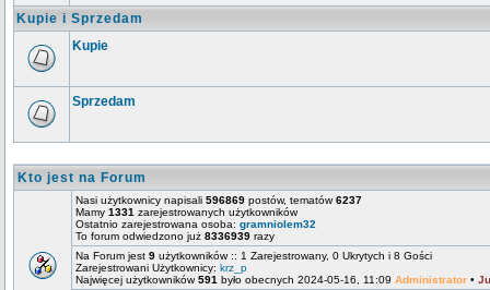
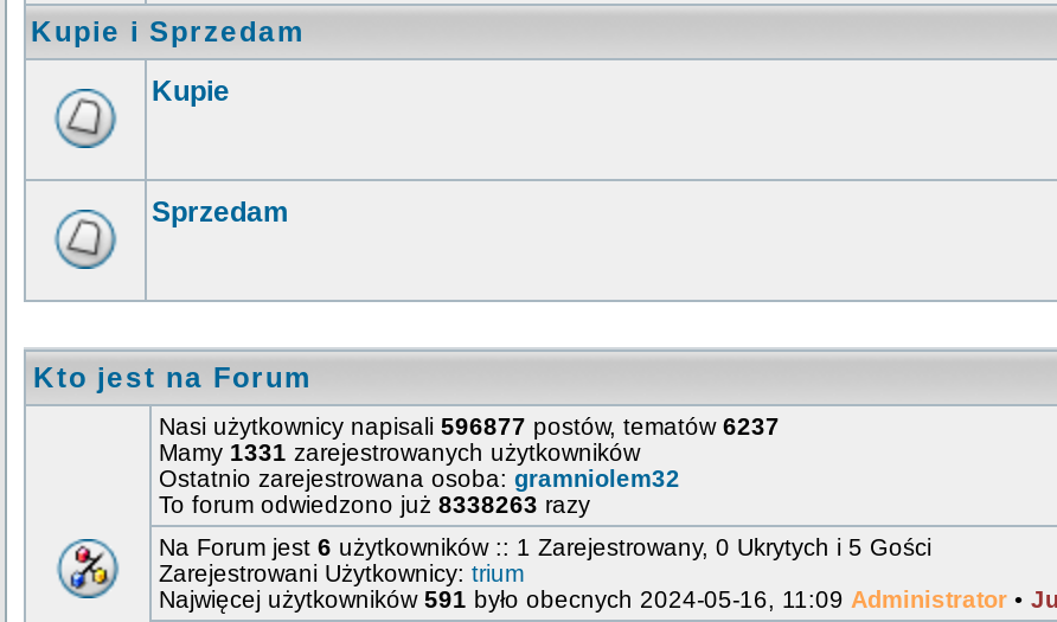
[75,194,362,206] Nasi użytkownicy napisali 596869 postów, tematów 6237 -> [159,413,780,440] Nasi użytkownicy napisali 596877 postów, tematów 6237
[75,230,275,242] To forum odwiedzono już 8336939 razy -> [159,492,590,518] To forum odwiedzono już 8338263 razy
[75,250,432,262] Na Forum jest 9 użytkowników :: 1 Zarejestrowany, 0 Ukrytych i 8 Gości -> [159,534,931,560] Na Forum jest 6 użytkowników :: 1 Zarejestrowany, 0 Ukrytych i 5 Gości
[75,262,247,274] Zarejestrowani Użytkownicy: krz_p -> [159,560,524,586] Zarejestrowani Użytkownicy: trium

